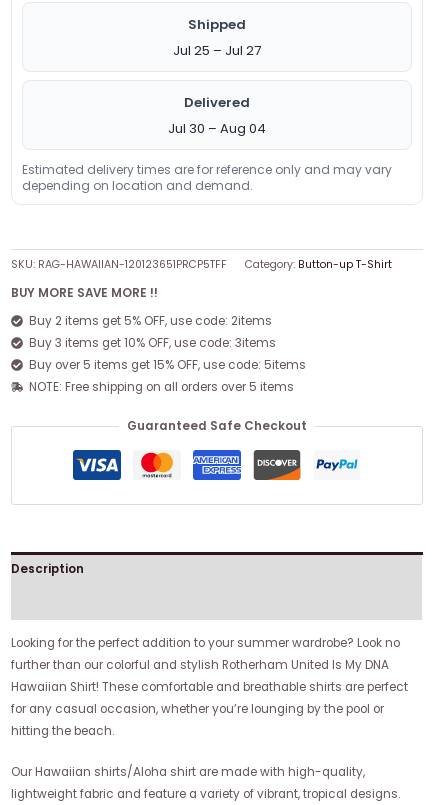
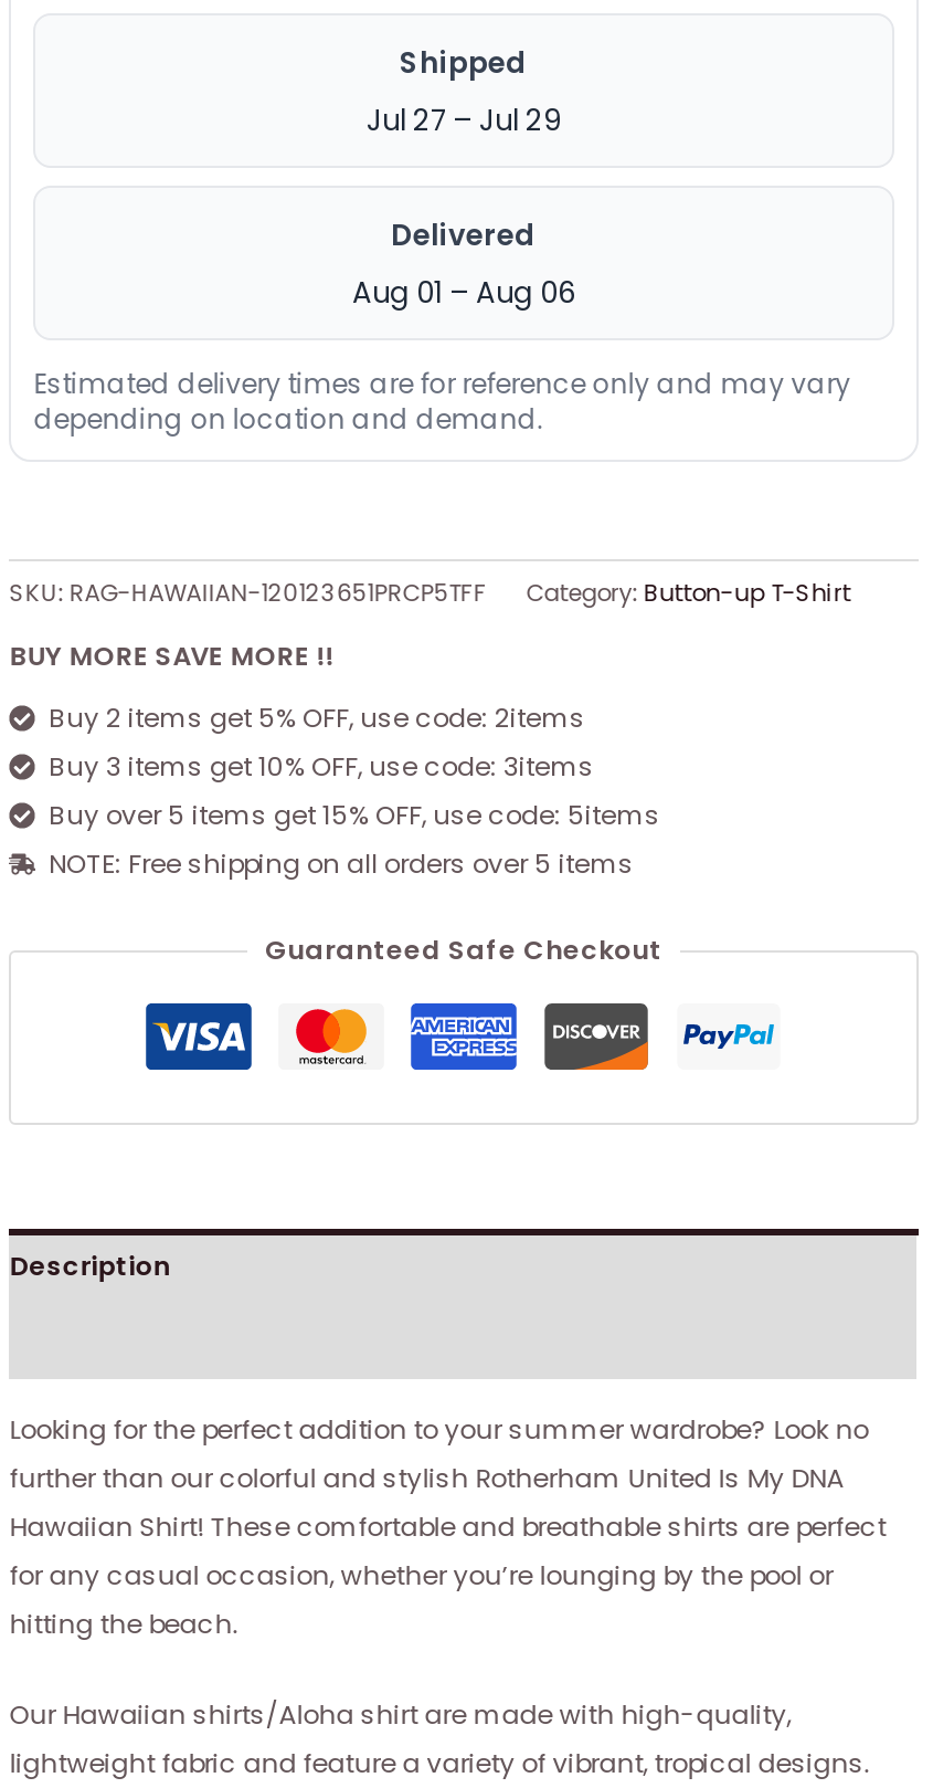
[173,41,261,60] Jul 25 – Jul 27 -> [367,99,561,141] Jul 27 – Jul 29
[168,119,266,138] Jul 30 – Aug 04 -> [352,271,575,313] Aug 01 – Aug 06

